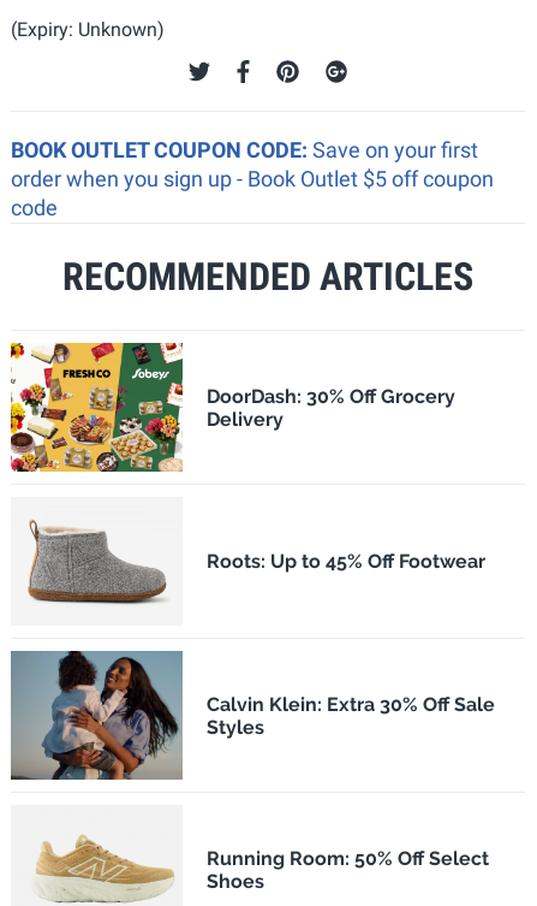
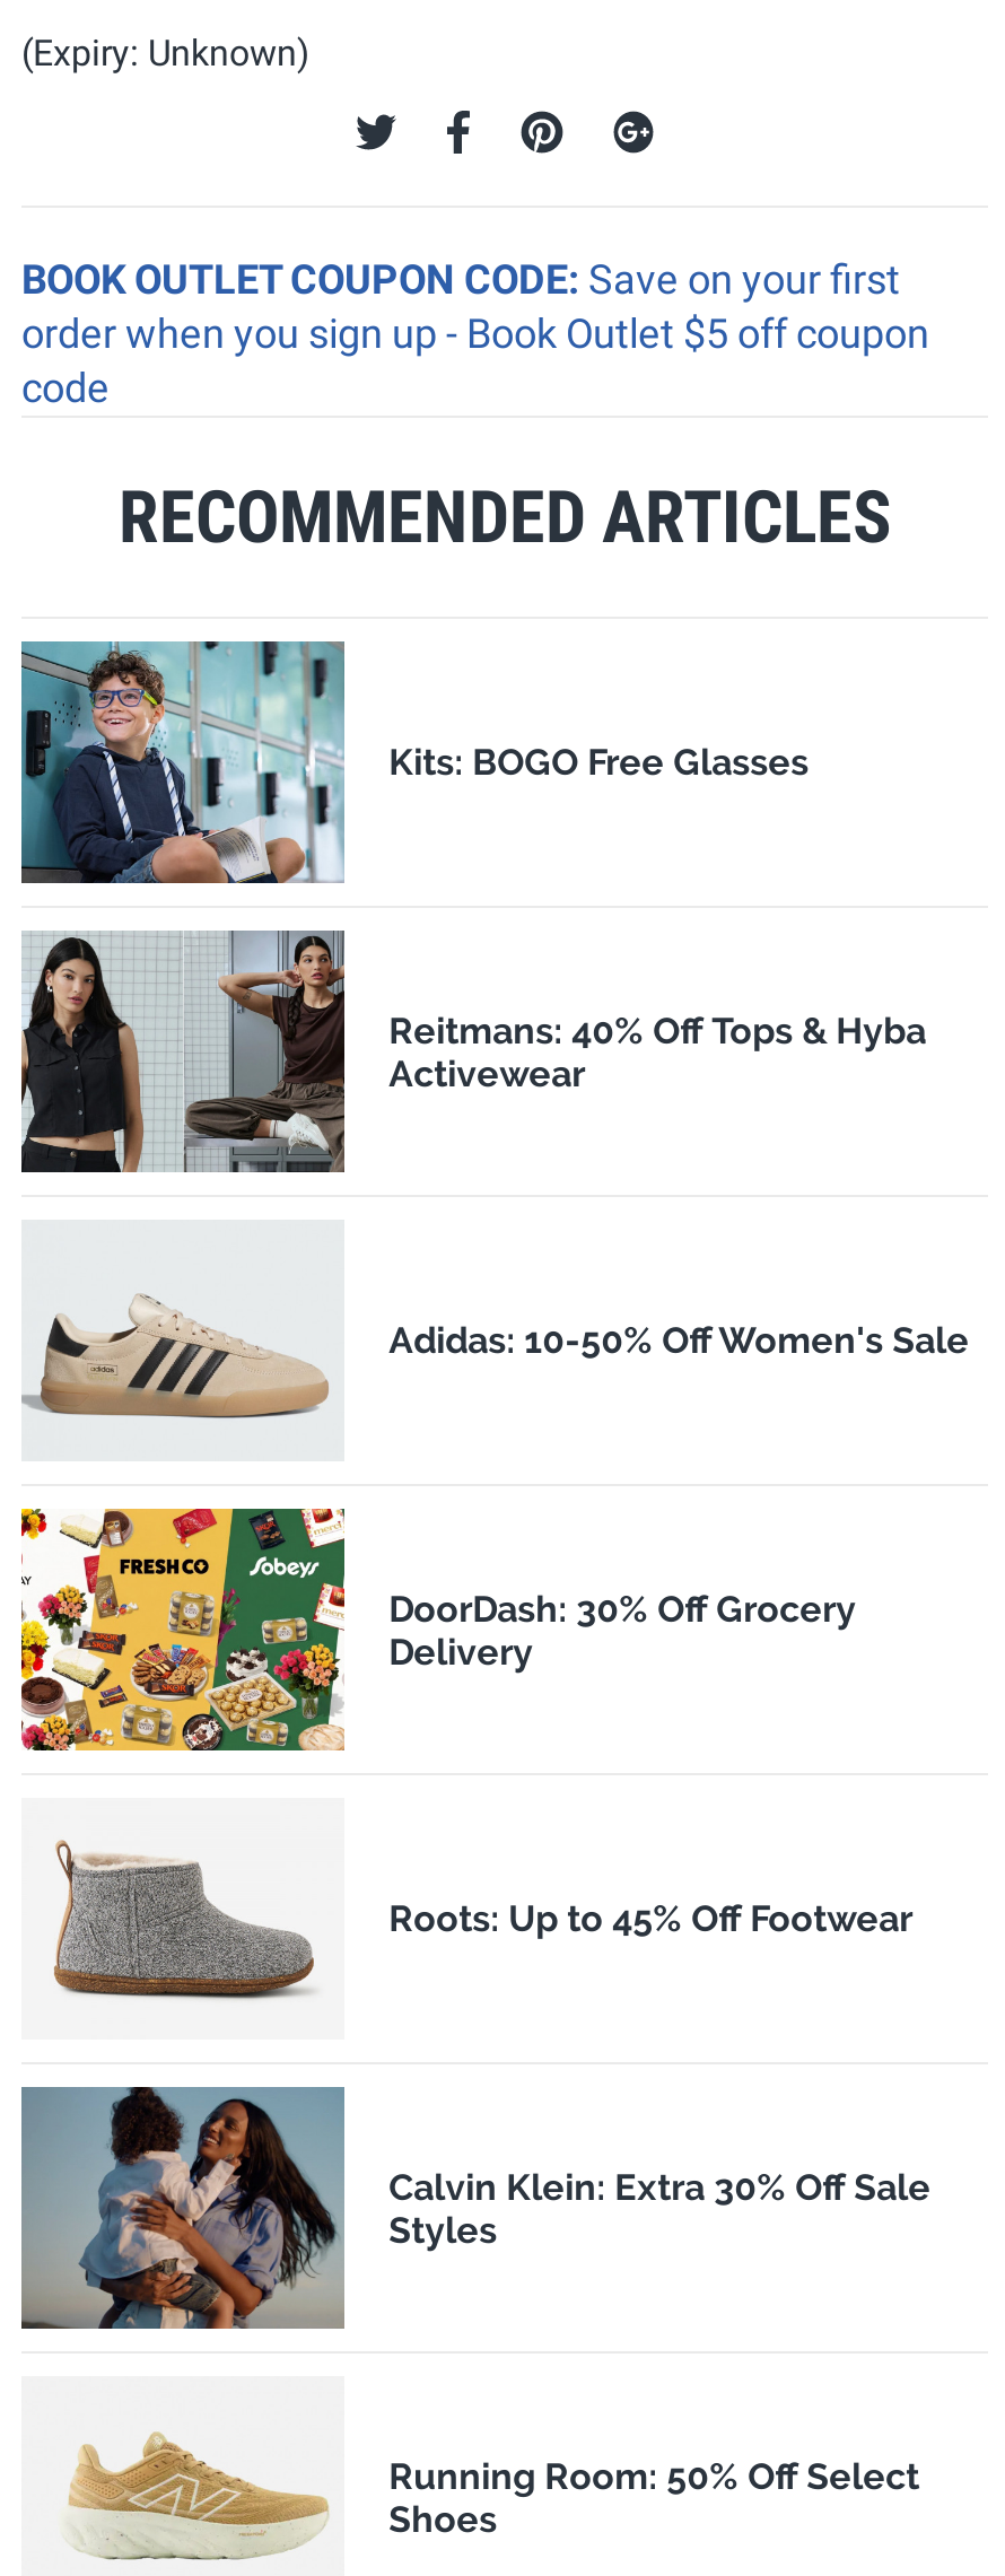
none -> [19,639,809,885] [image] | Kits: BOGO Free Glasses
none -> [19,928,926,1175] [image] | Reitmans: 40% Off Tops & Hyba | Activewear
none -> [24,1292,969,1421] [image] | Adidas: 10-50% Off Women's Sale

